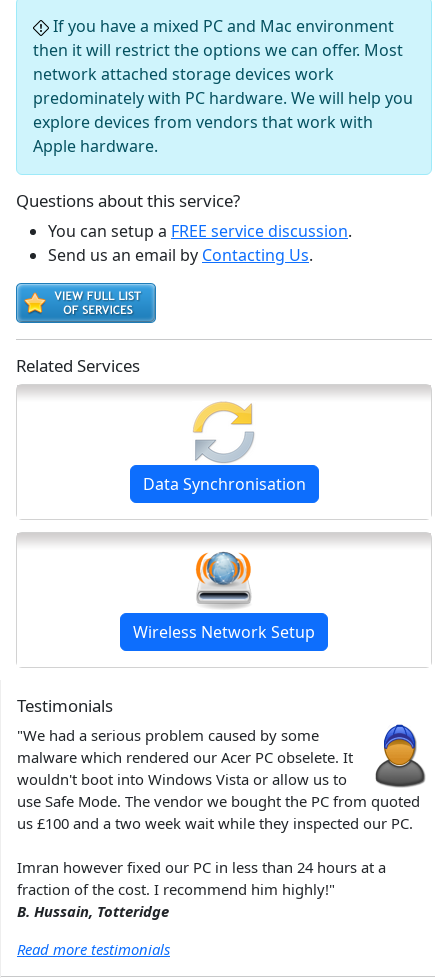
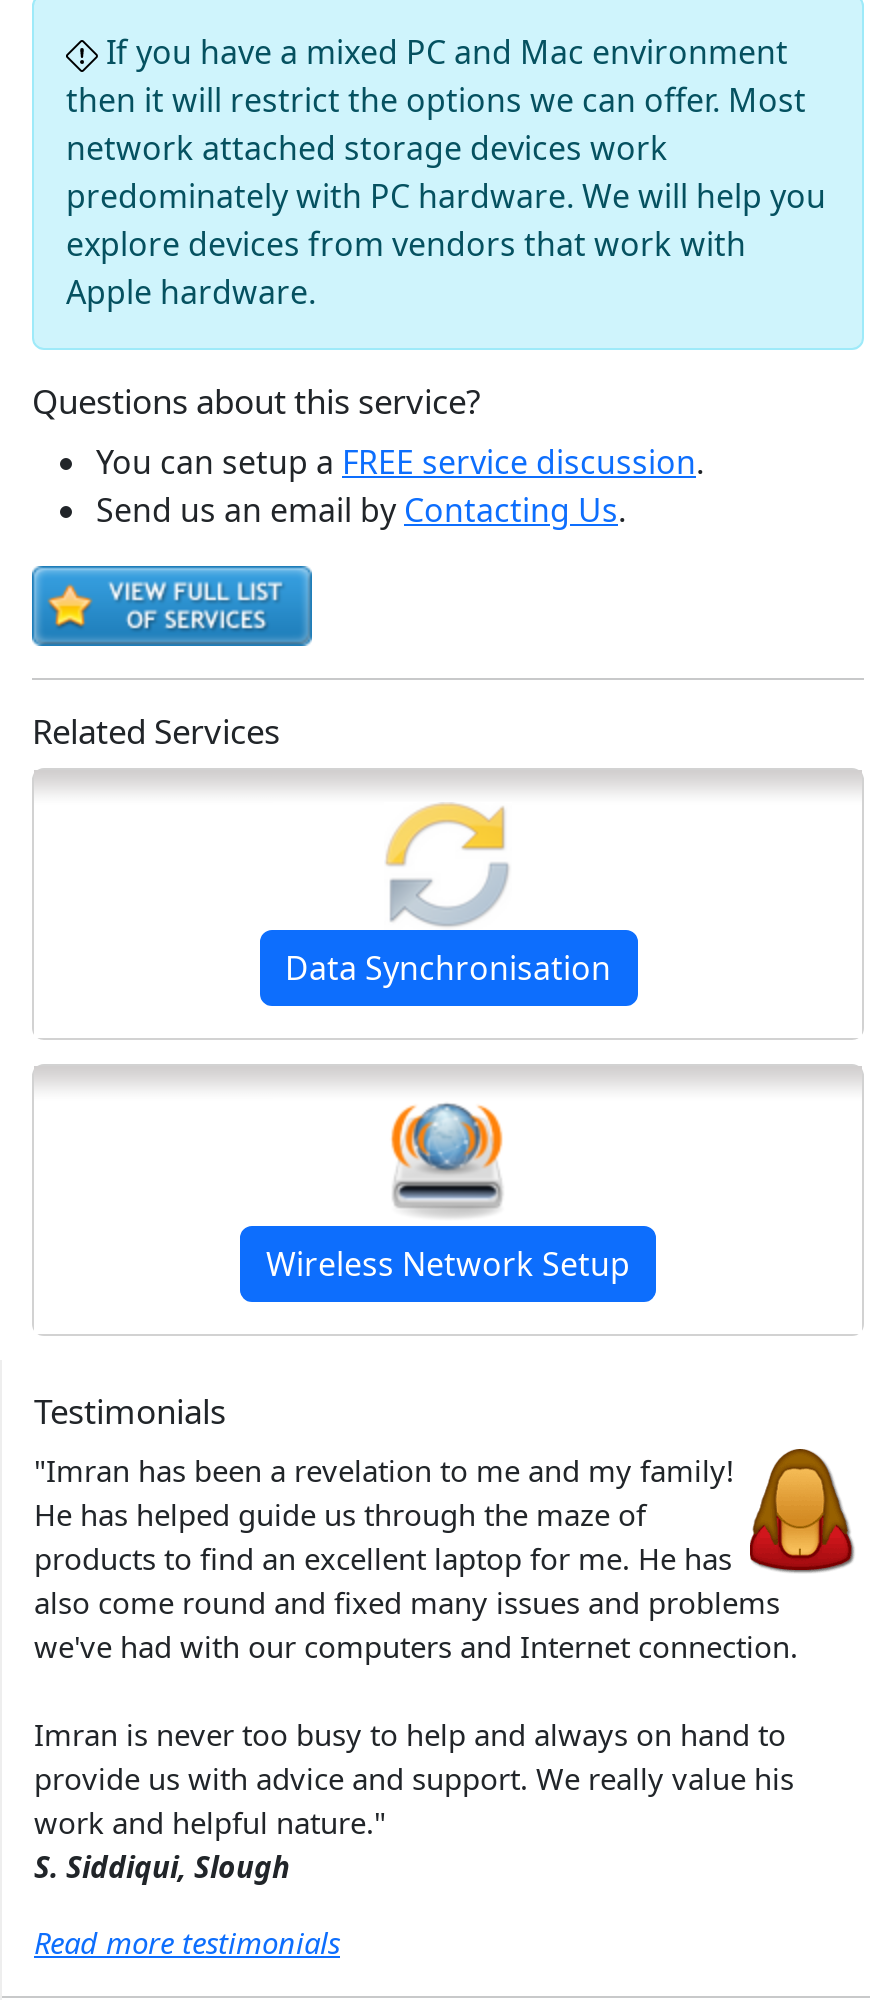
[17,724,426,833] [image] | "We had a serious problem caused by some | malware which rendered our Acer PC obselete. It | wouldn't boot into Windows Vista or allow us to | use Safe Mode. The vendor we bought the PC from quoted | us £100 and a two week wait while they inspected our PC. -> [34,1446,854,1666] [image] | "Imran has been a revelation to me and my family! | He has helped guide us through the maze of | products to find an excellent laptop for me. He has | also come round and fixed many issues and problems | we've had with our computers and Internet connection.
[17,857,386,921] Imran however fixed our PC in less than 24 hours at a | fraction of the cost. I recommend him highly!" | B. Hussain, Totteridge -> [34,1714,794,1886] Imran is never too busy to help and always on hand to | provide us with advice and support. We really value his | work and helpful nature." | S. Siddiqui, Slough

